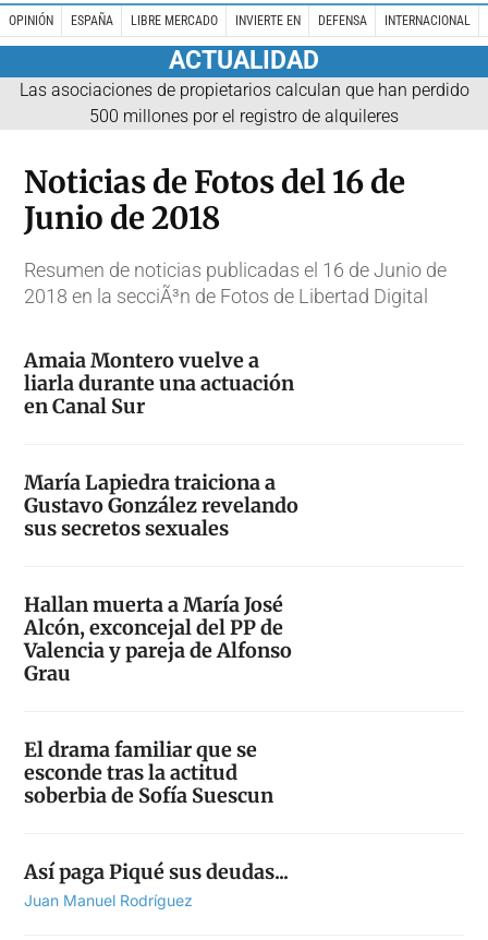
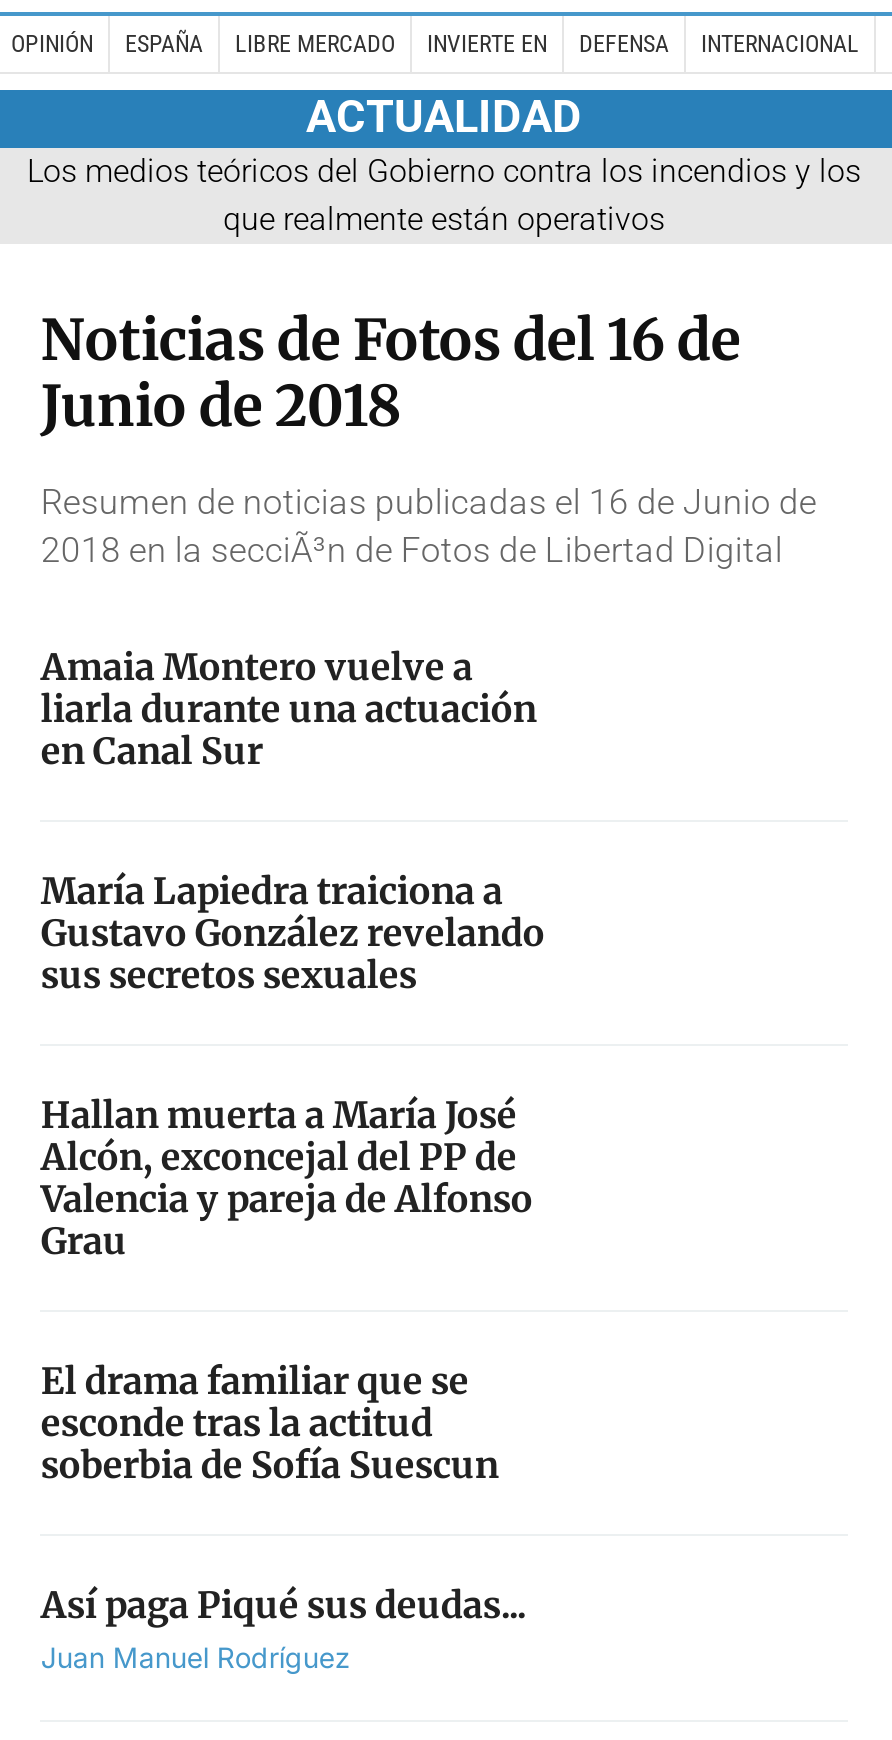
[19,79,469,126] Las asociaciones de propietarios calculan que han perdido | 500 millones por el registro de alquileres -> [27,151,861,237] Los medios teóricos del Gobierno contra los incendios y los | que realmente están operativos

